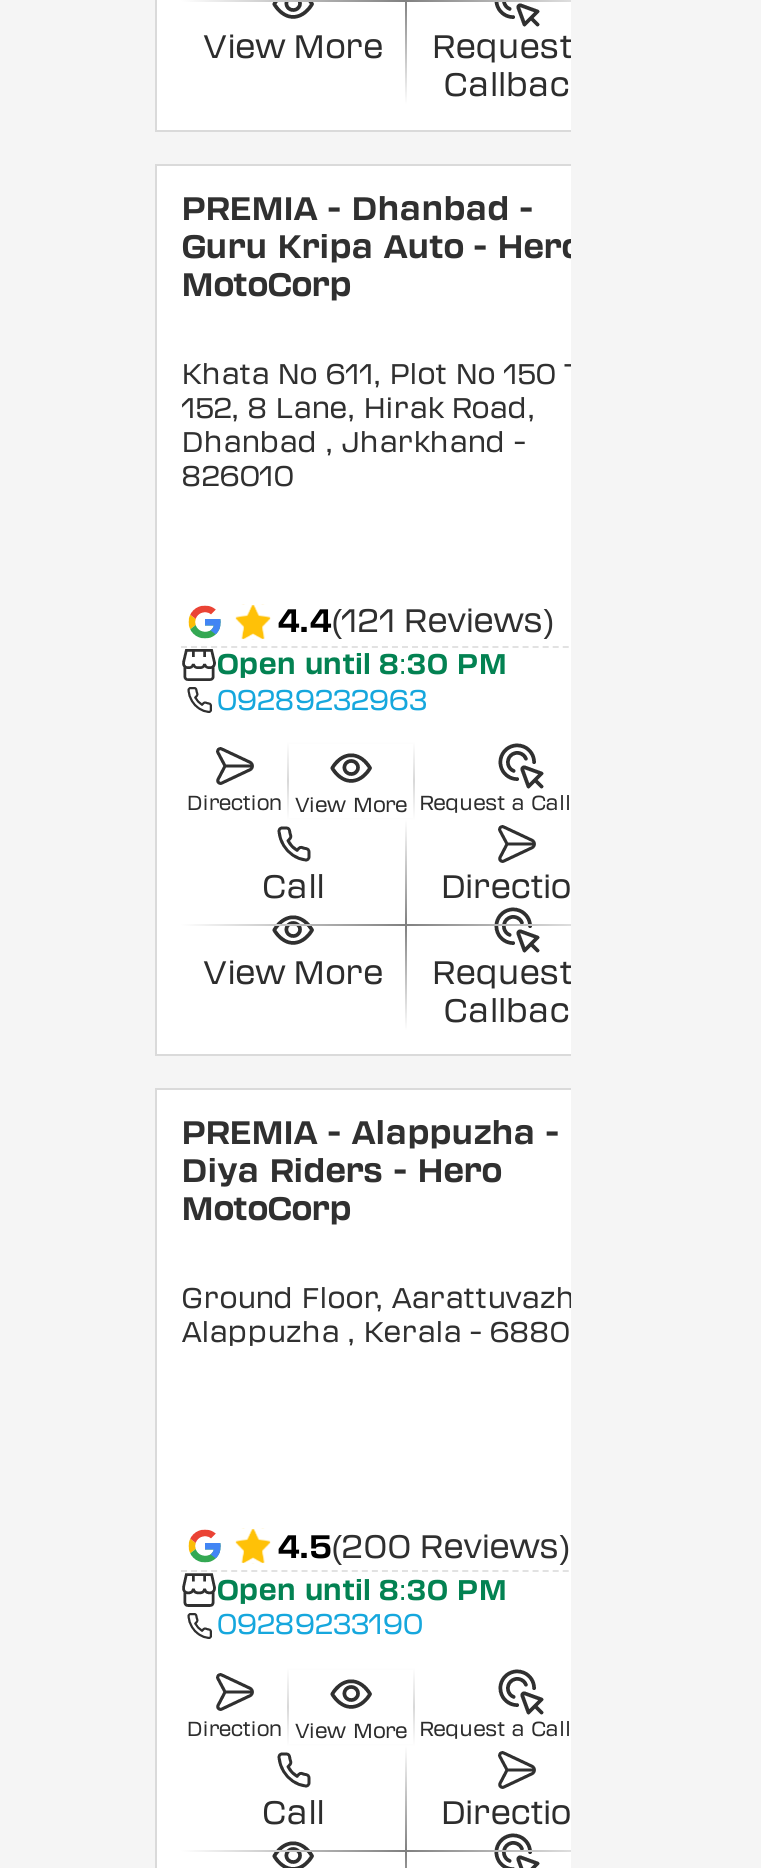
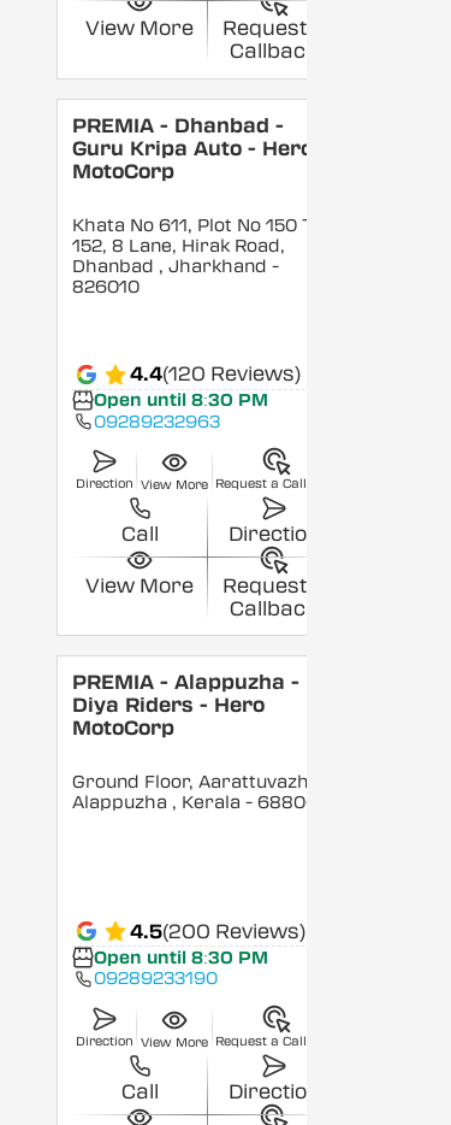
[277,602,553,640] 4.4(121 Reviews) -> [130,363,301,386] 4.4(120 Reviews)

